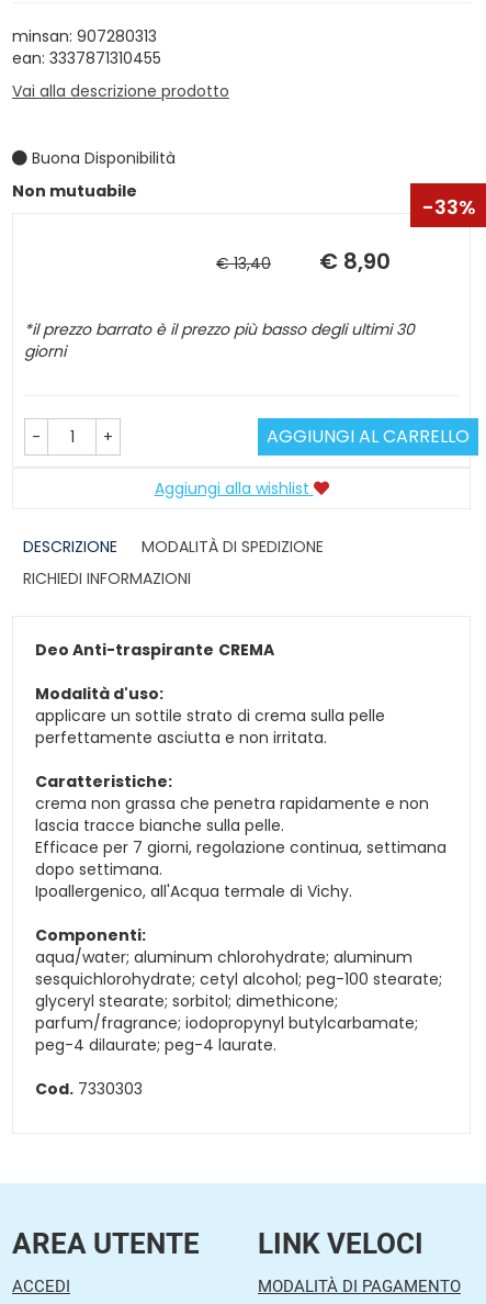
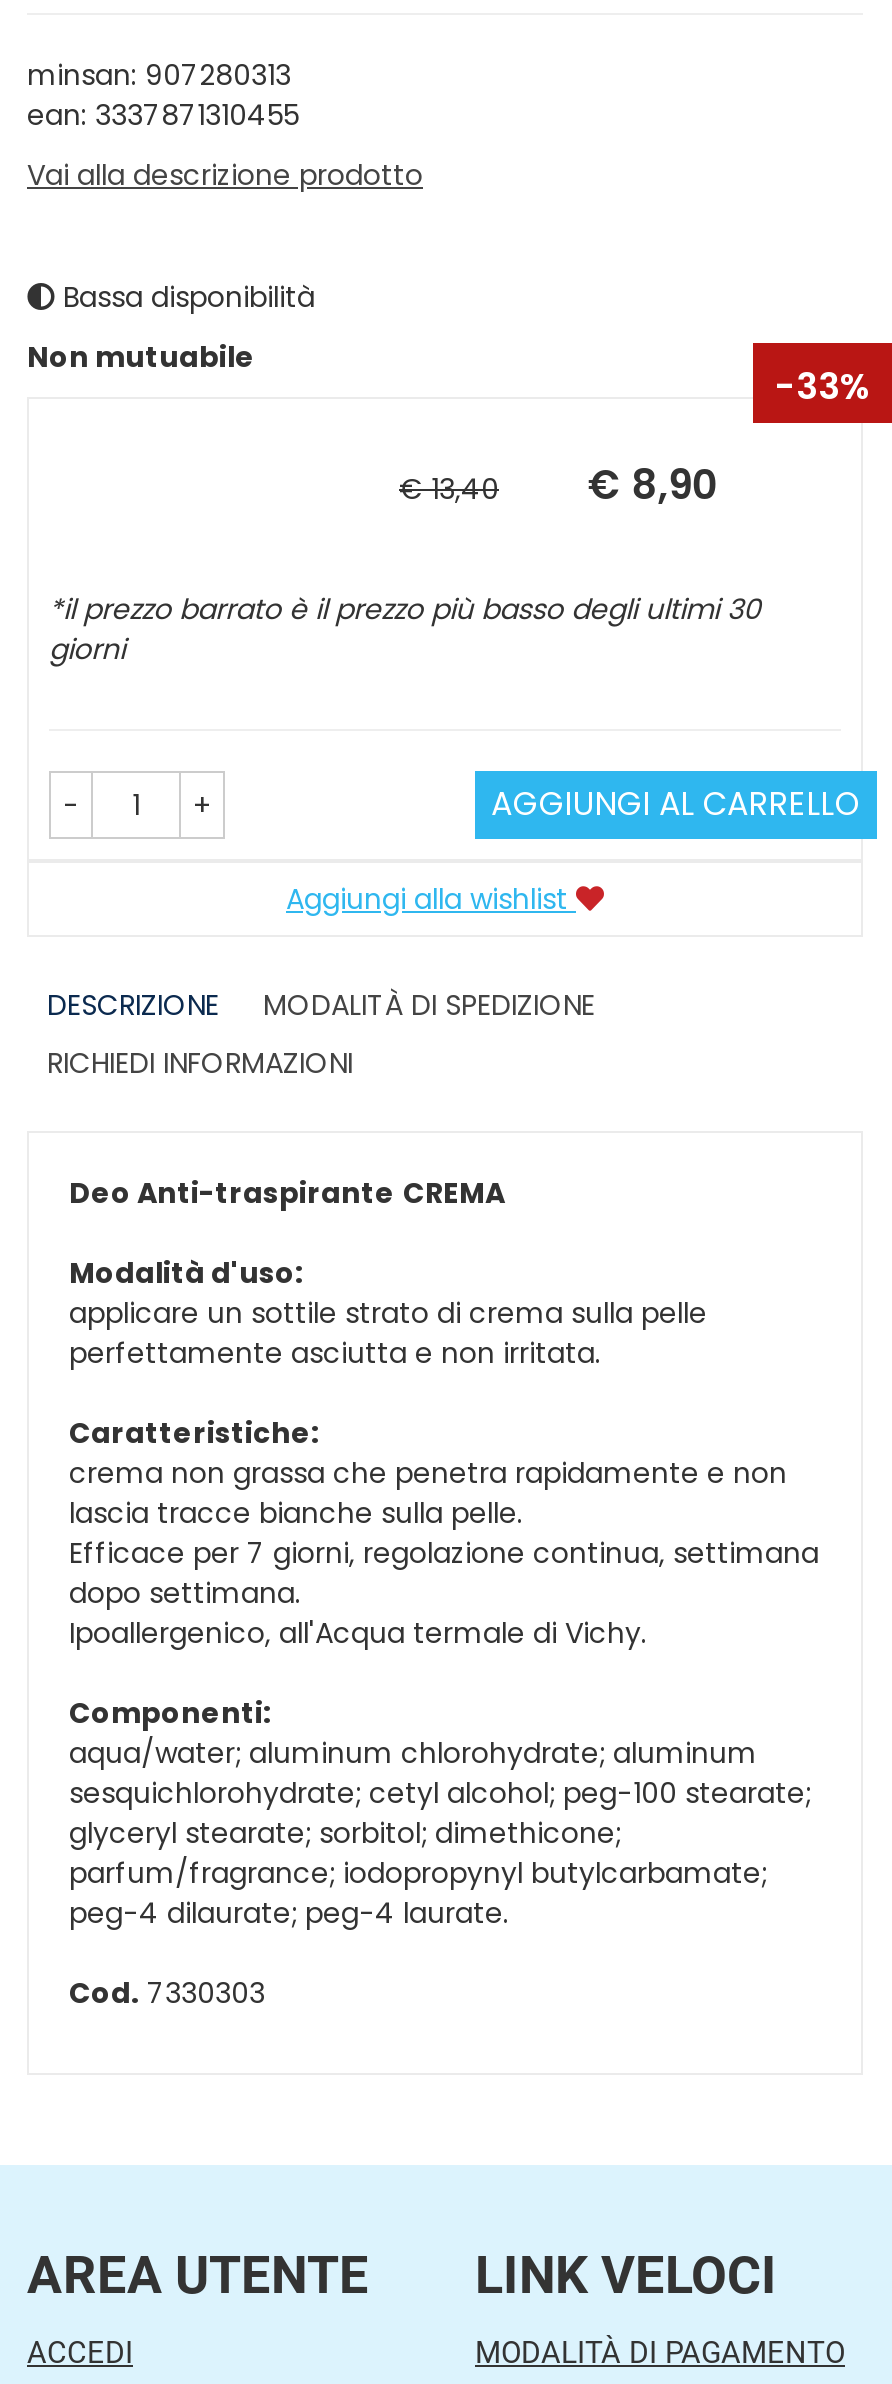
[27,147,176,169] Buona Disponibilità -> [55,277,315,317] Bassa disponibilità

